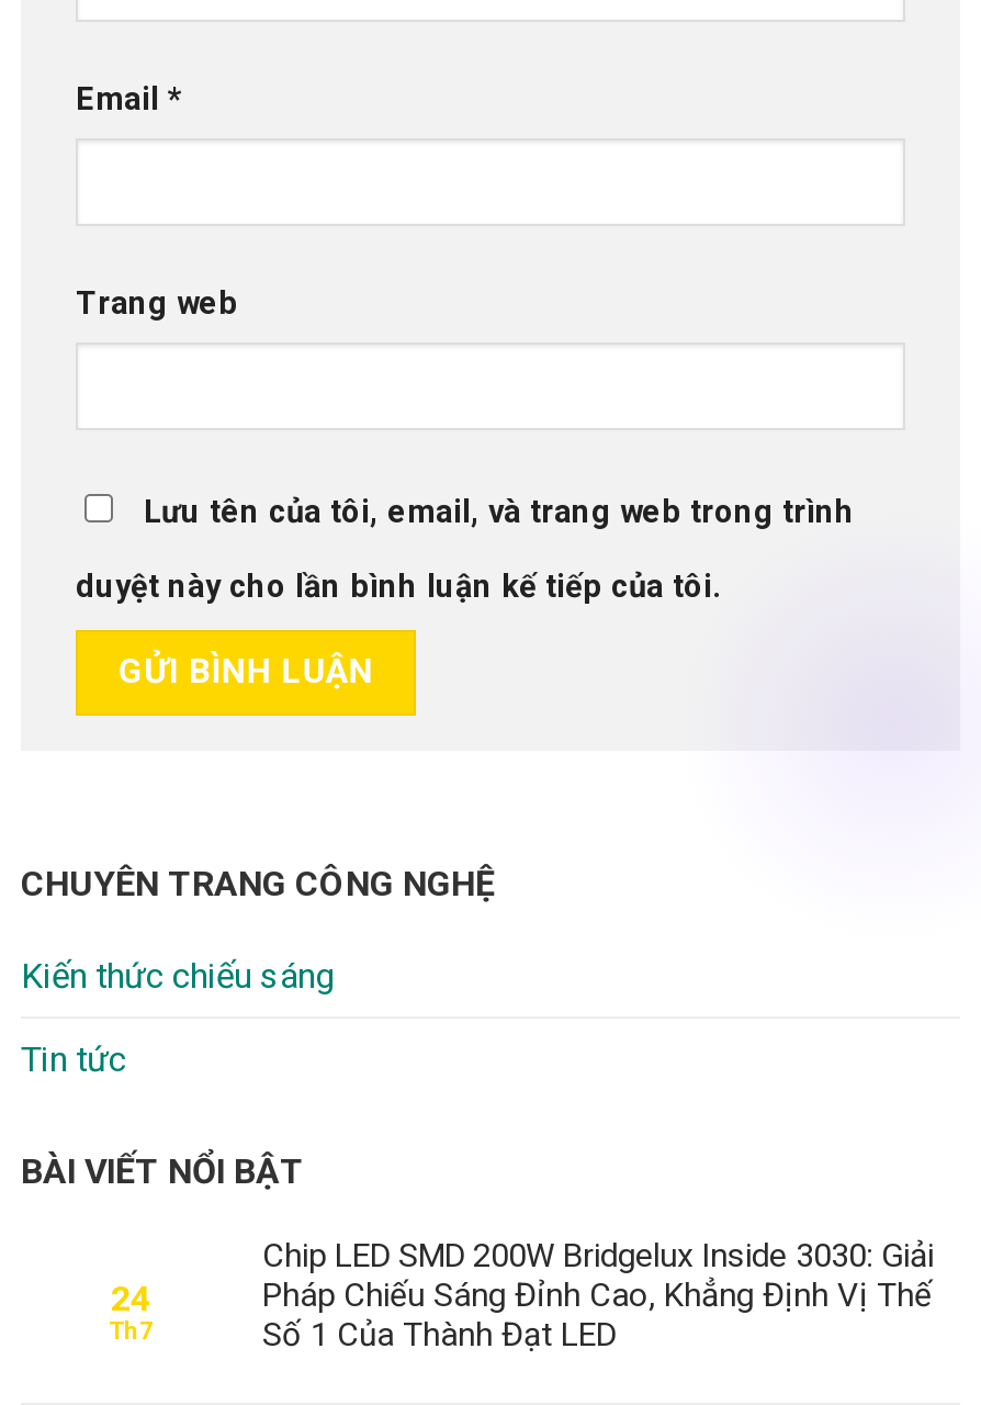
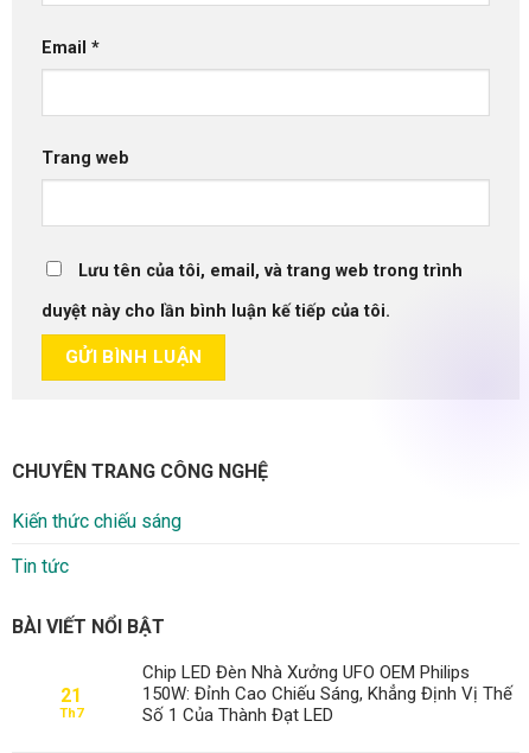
[262,1235,934,1275] Chip LED SMD 200W Bridgelux Inside 3030: Giải -> [142,661,470,683] Chip LED Đèn Nhà Xưởng UFO OEM Philips
[111,1277,150,1319] 24 -> [60,684,82,706] 21
[262,1275,932,1314] Pháp Chiếu Sáng Đỉnh Cao, Khẳng Định Vị Thế -> [142,683,512,704] 150W: Đỉnh Cao Chiếu Sáng, Khẳng Định Vị Thế

